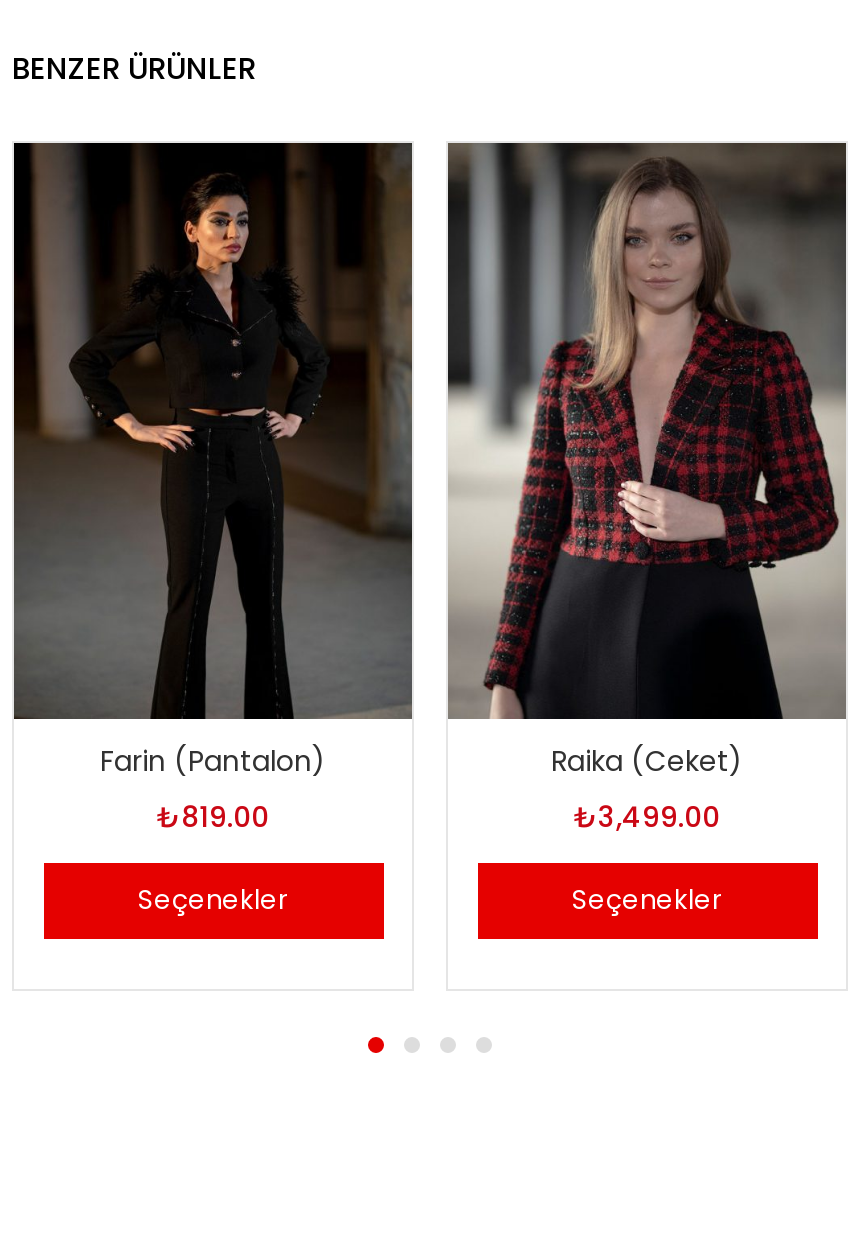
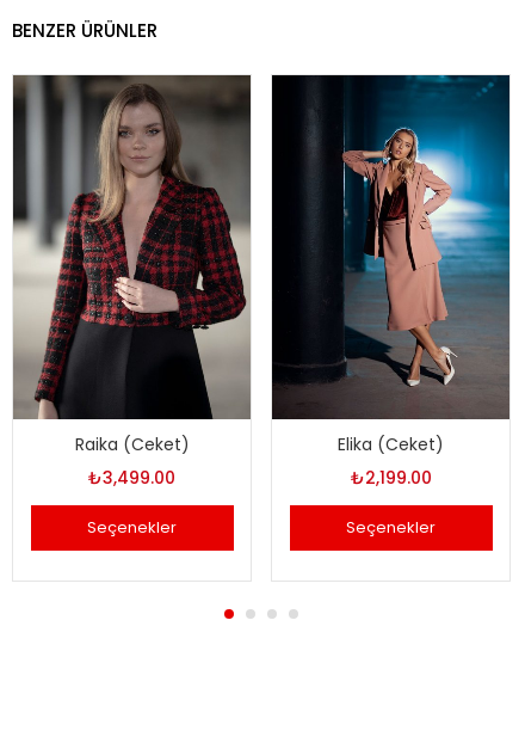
[12,143,412,837] [image] | Farin (Pantalon) | ₺819.00 -> [12,75,251,490] [image] | Raika (Ceket) | ₺3,499.00
[446,141,848,781] [image] | Raika (Ceket) -> [271,74,511,457] [image] | Elika (Ceket)
[574,797,720,837] ₺3,499.00 -> [350,466,431,490] ₺2,199.00

